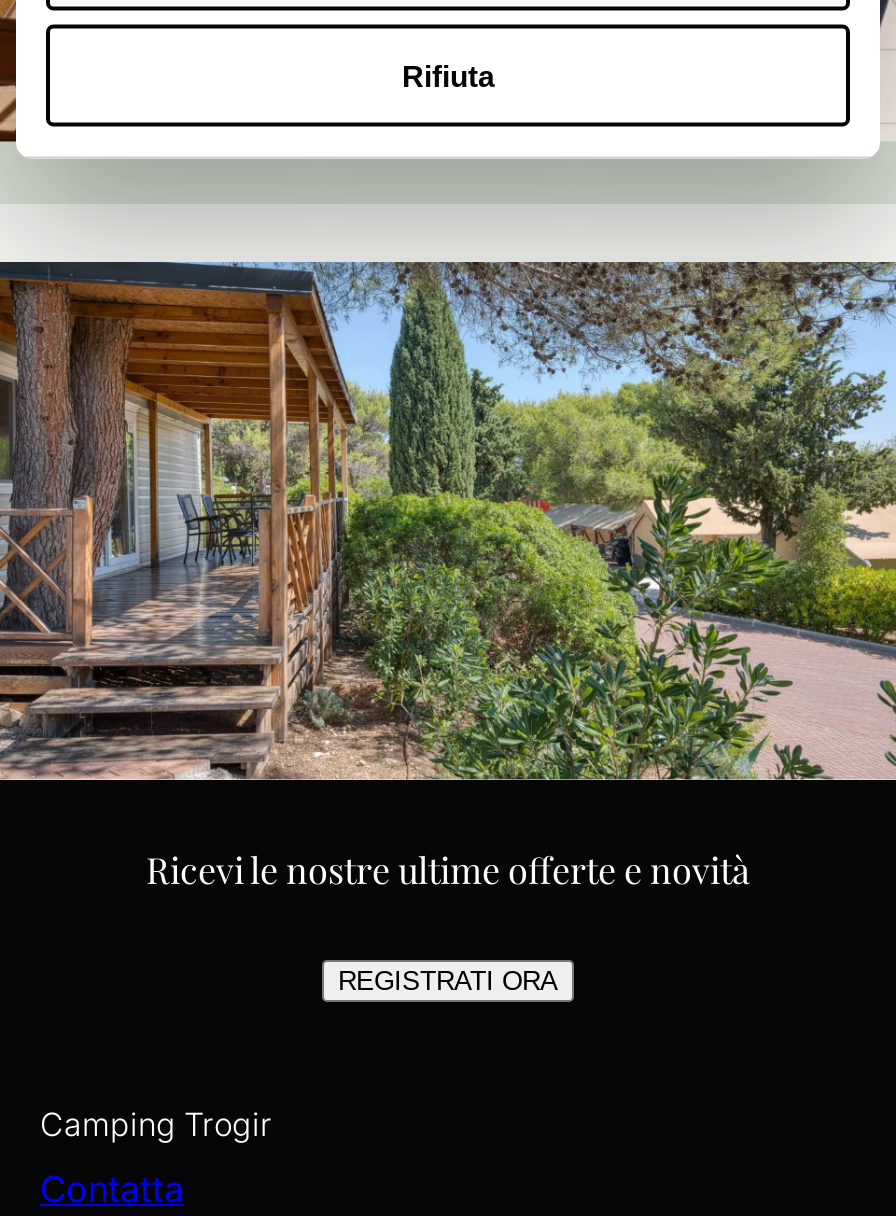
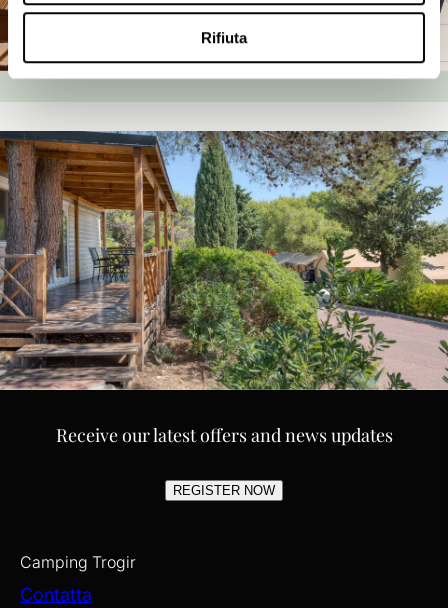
[146,846,750,894] Ricevi le nostre ultime offerte e novità -> [55,423,392,447] Receive our latest offers and news updates
[338,966,558,996] REGISTRATI ORA -> [173,483,275,498] REGISTER NOW

